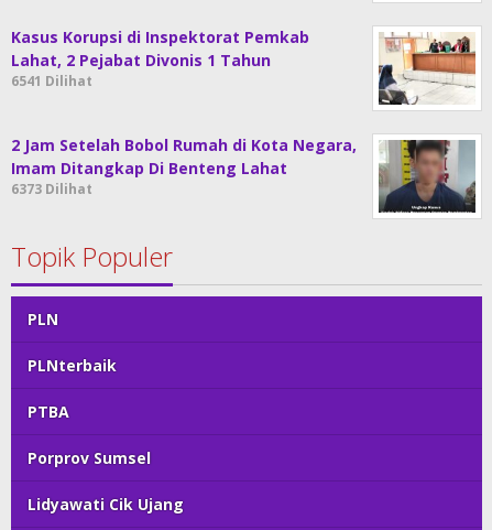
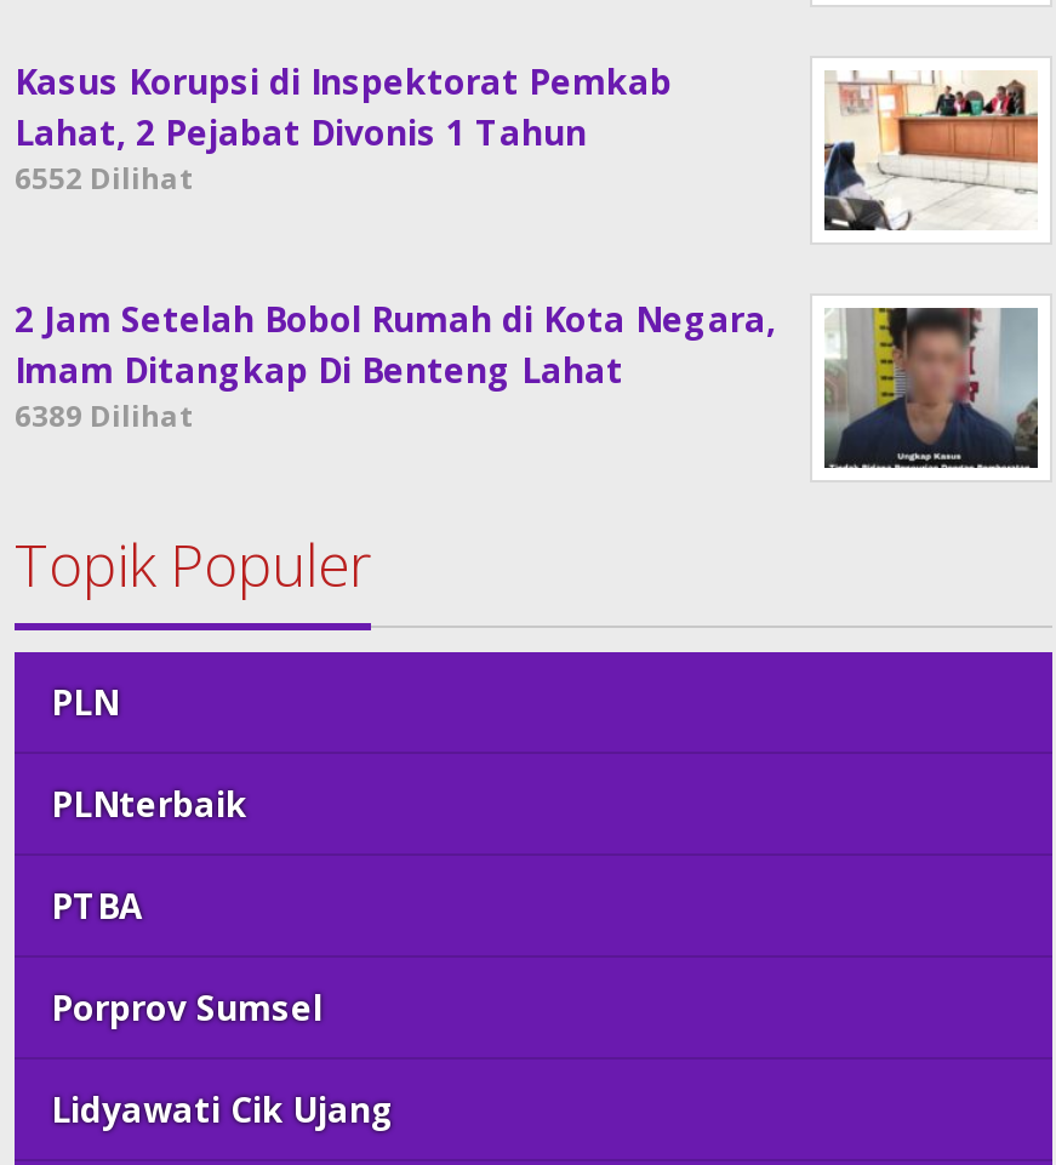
[11,72,92,90] 6541 Dilihat -> [15,158,194,199] 6552 Dilihat
[11,180,92,198] 6373 Dilihat -> [15,395,194,436] 6389 Dilihat

